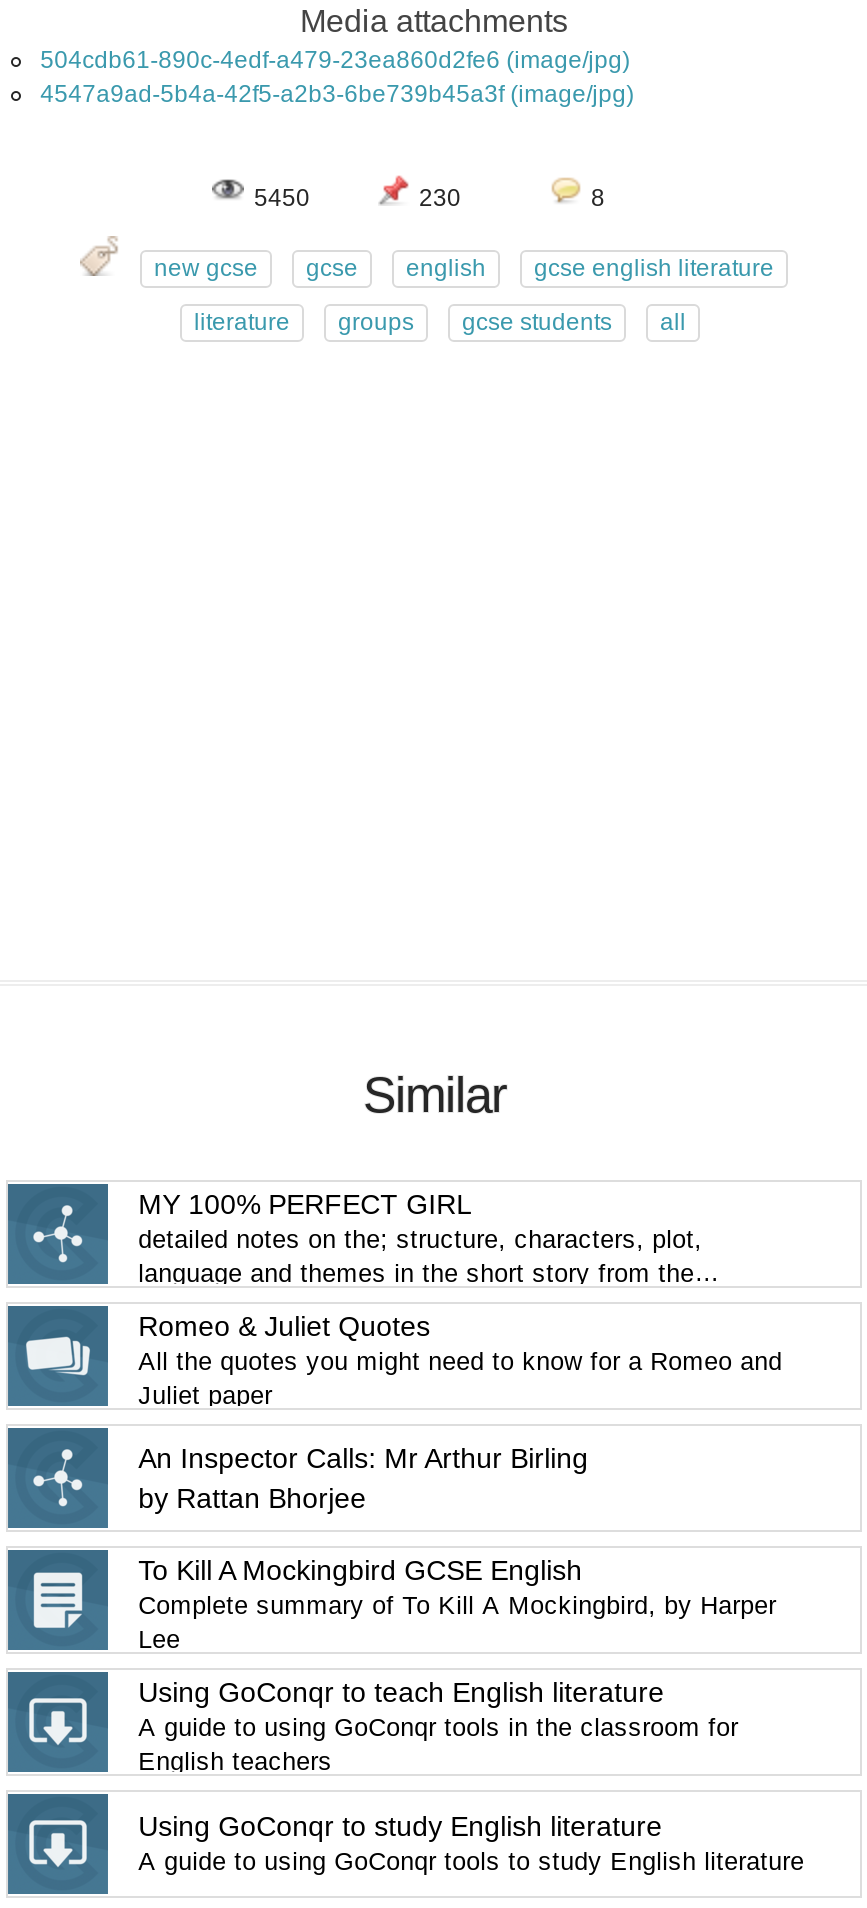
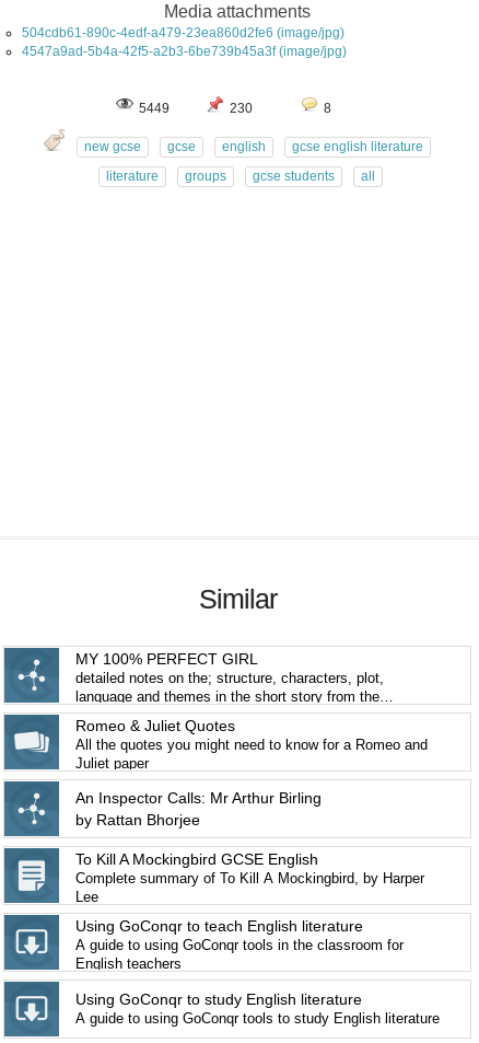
[254,184,310,212] 5450 -> [139,101,170,116] 5449

